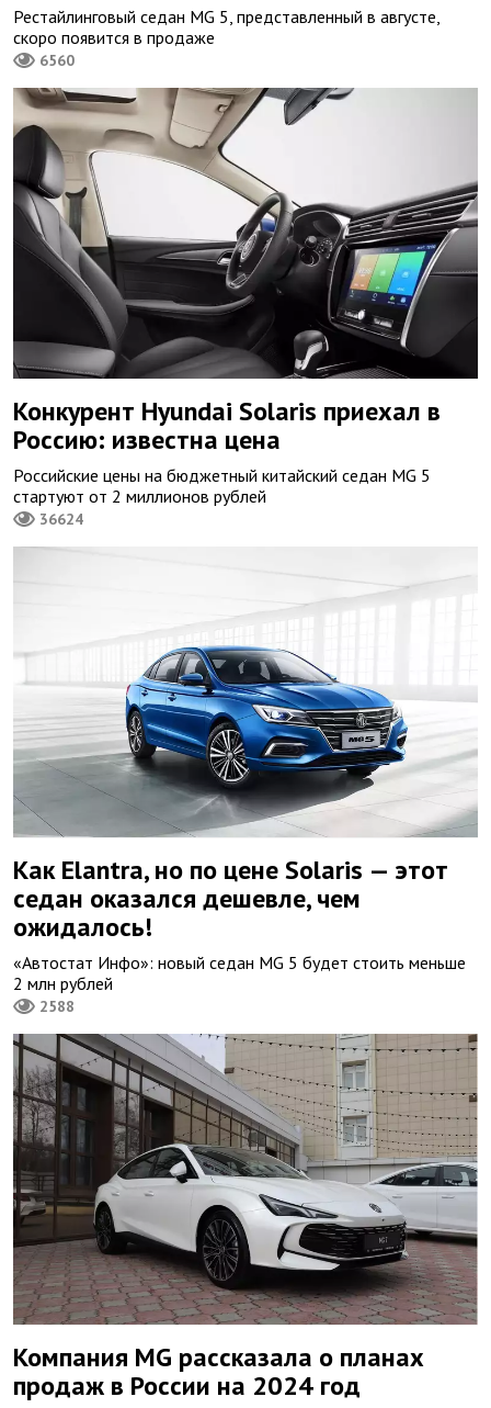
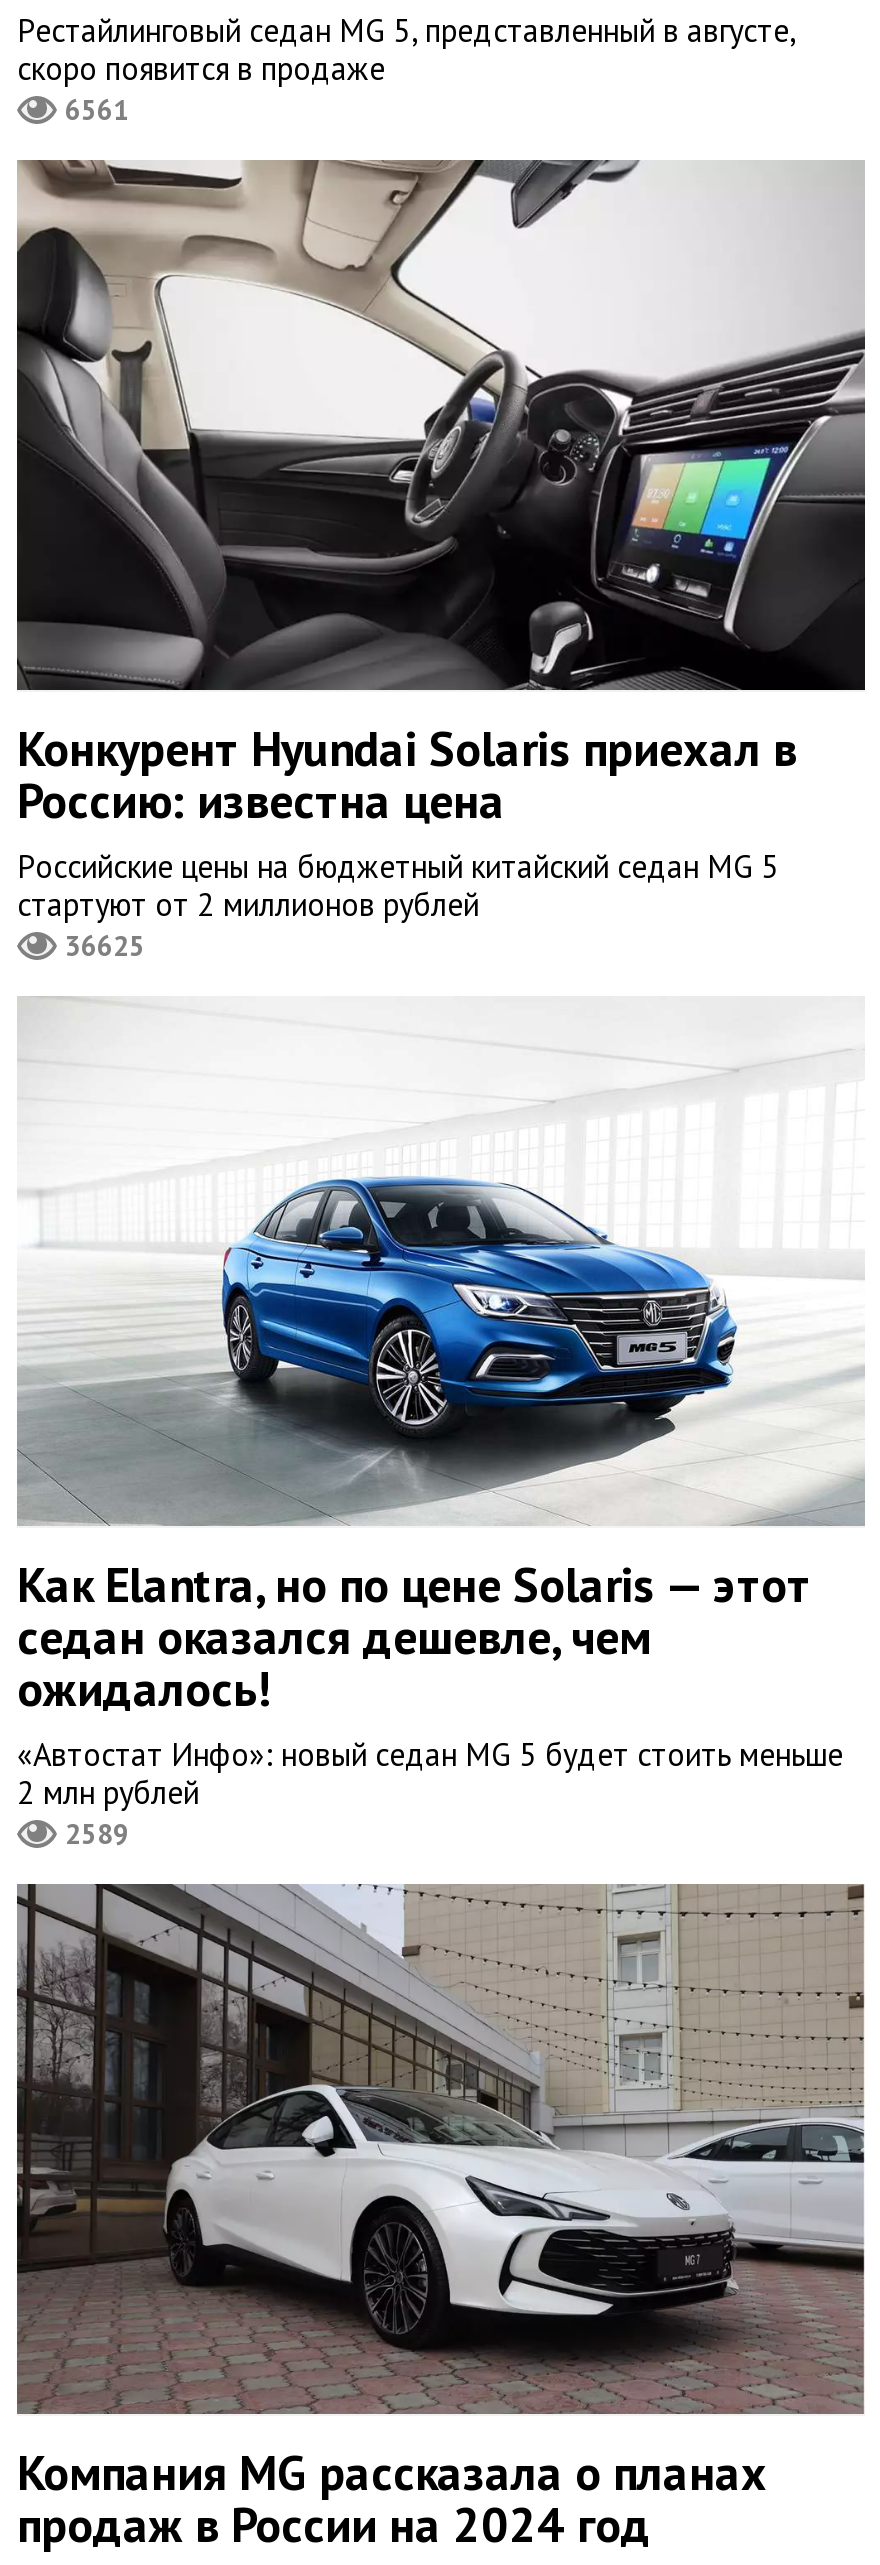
[39,50,75,70] 6560 -> [65,92,129,128] 6561
[39,509,83,529] 36624 -> [65,928,145,964] 36625
[39,996,75,1016] 2588 -> [65,1816,129,1852] 2589

